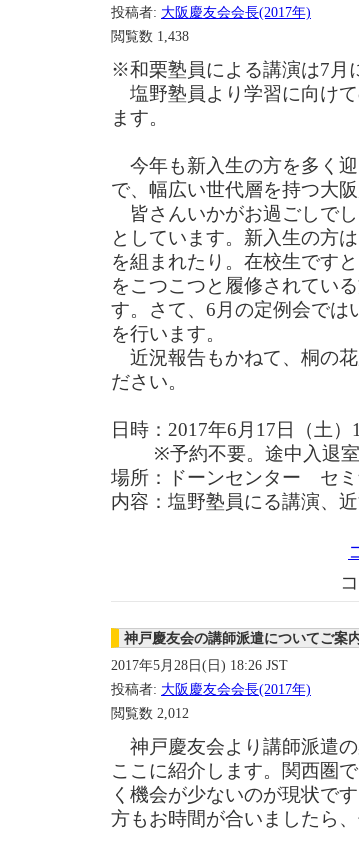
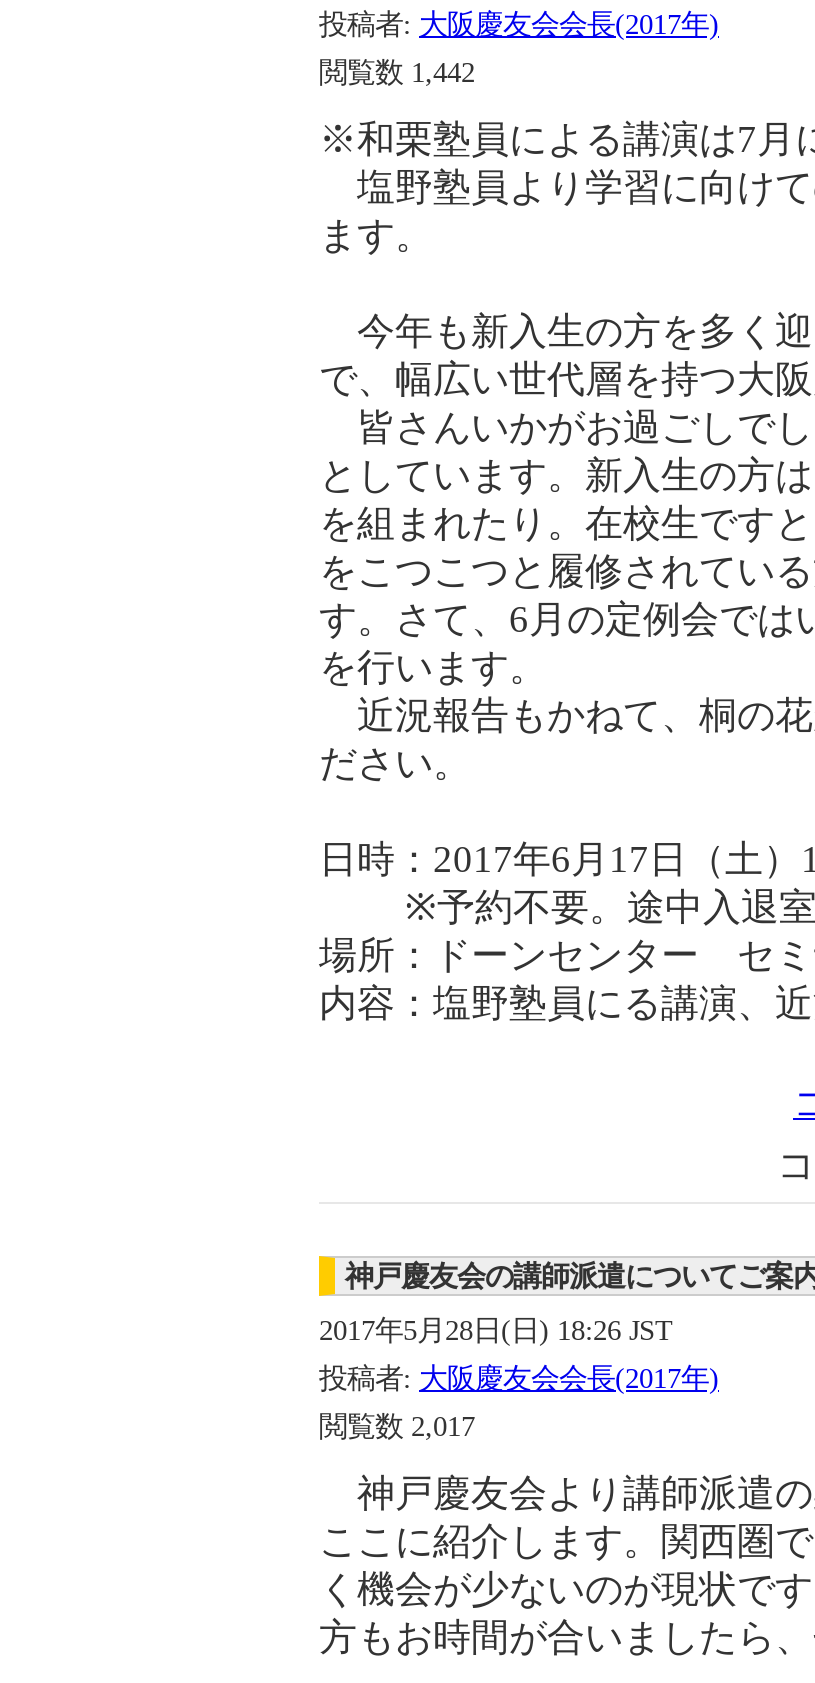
[111,28,189,44] 閲覧数 1,438 -> [319,56,475,88] 閲覧数 1,442
[111,705,189,721] 閲覧数 2,012 -> [319,1410,475,1442] 閲覧数 2,017

